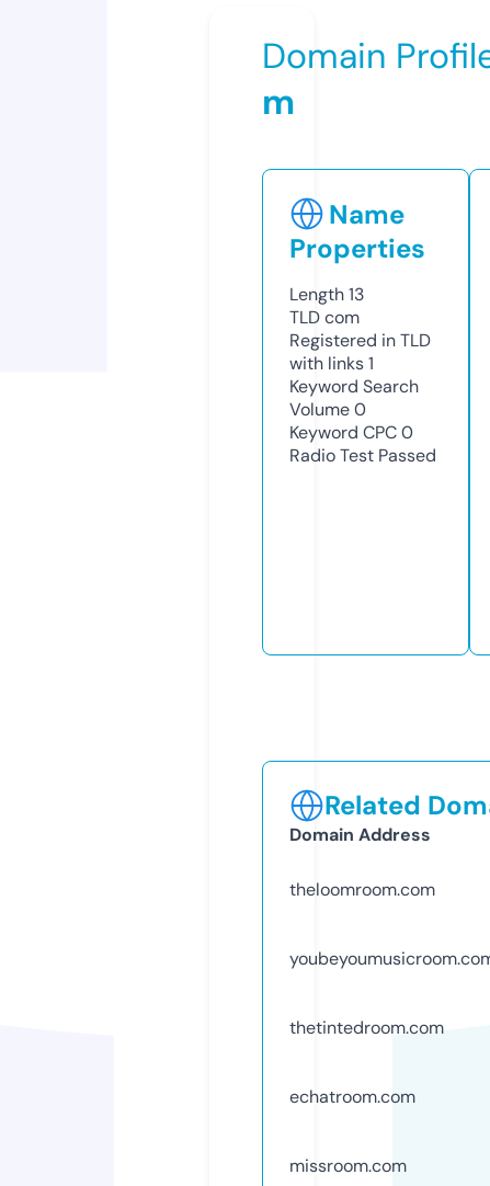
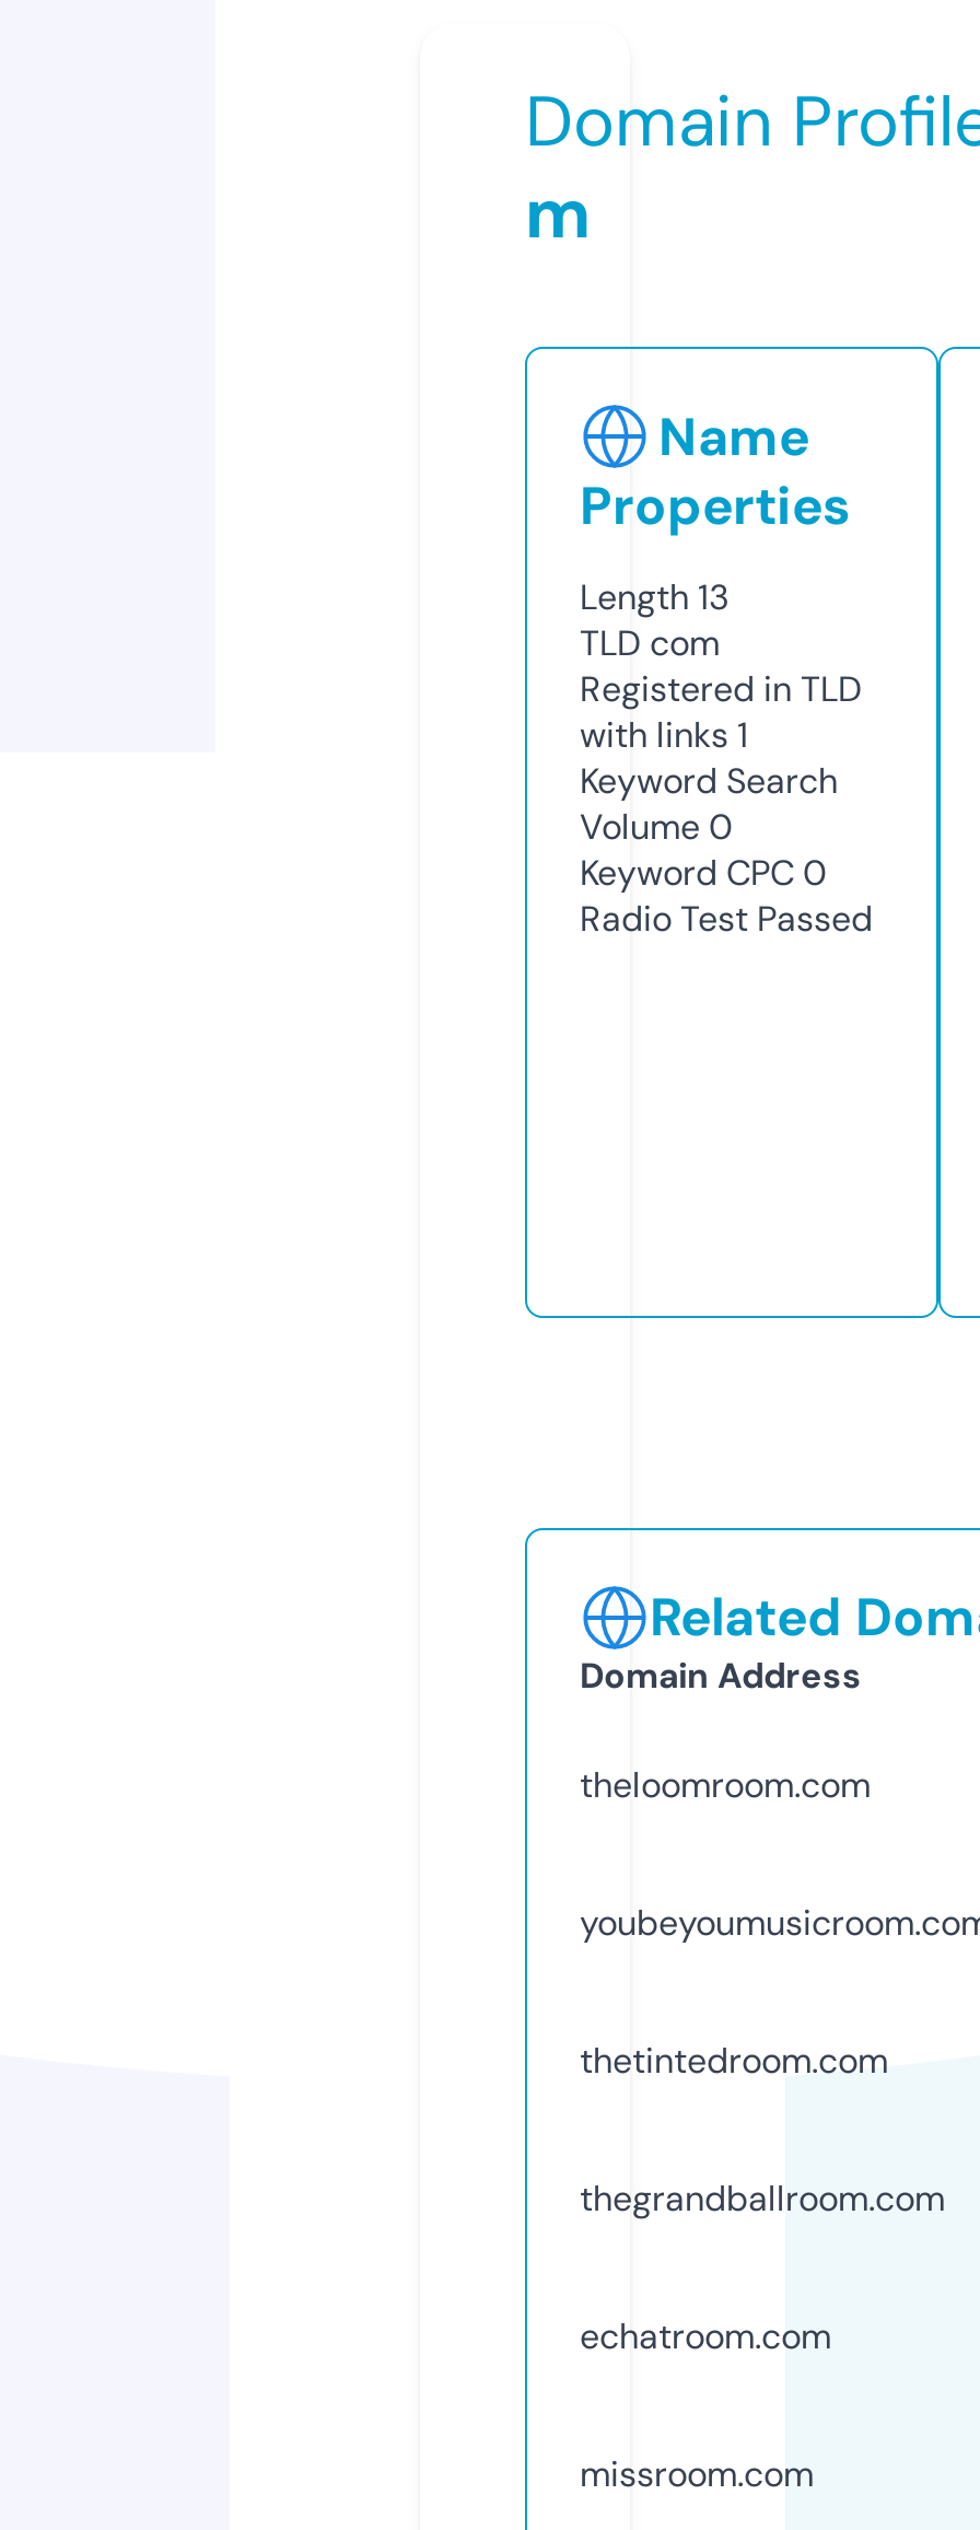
none -> [580,2175,945,2221] thegrandballroom.com

